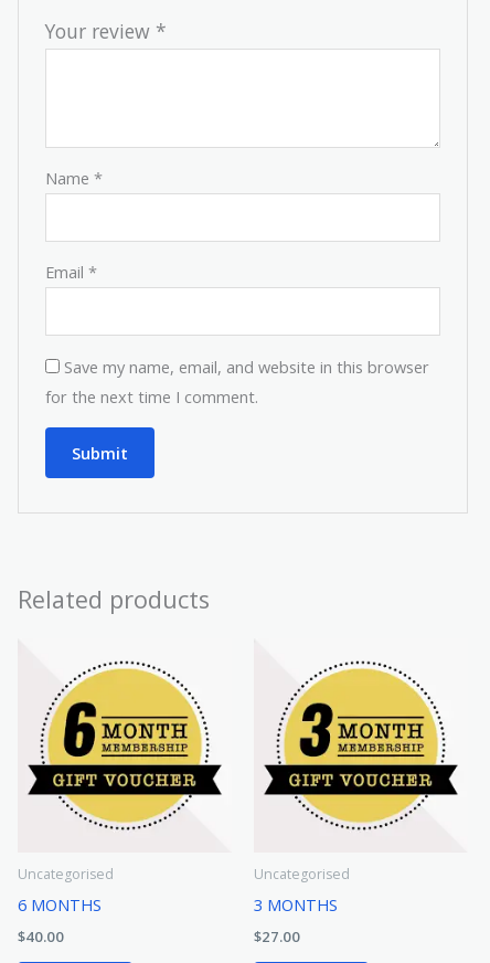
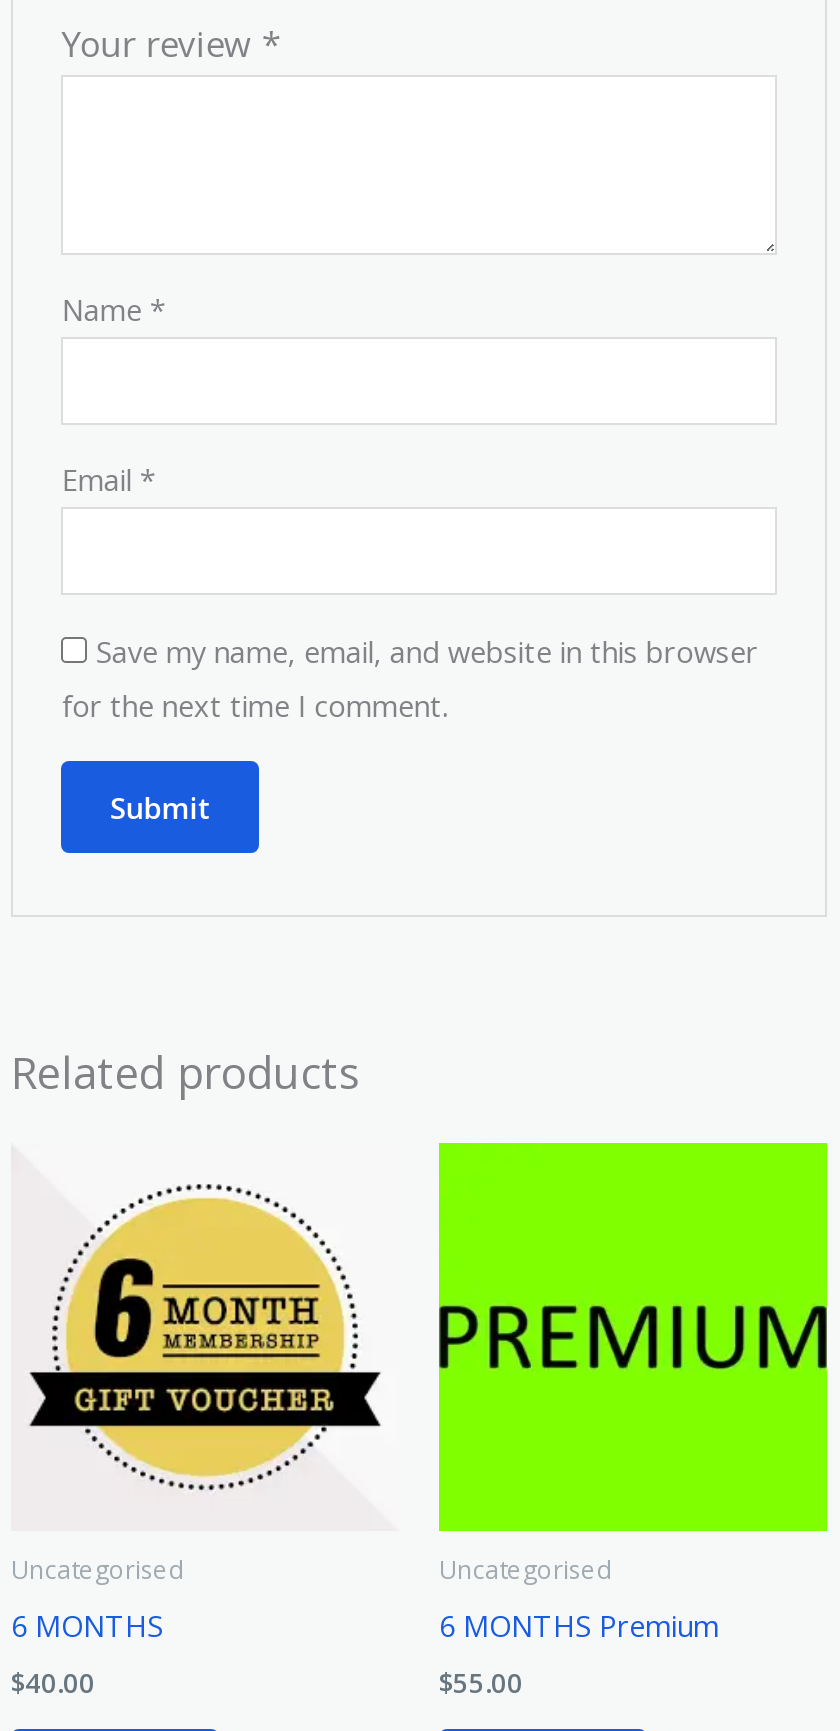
[254,638,468,916] [image] | 3 MONTHS -> [437,1141,829,1645] [image] | 6 MONTHS Premium
[254,927,300,947] $27.00 -> [439,1666,523,1702] $55.00

